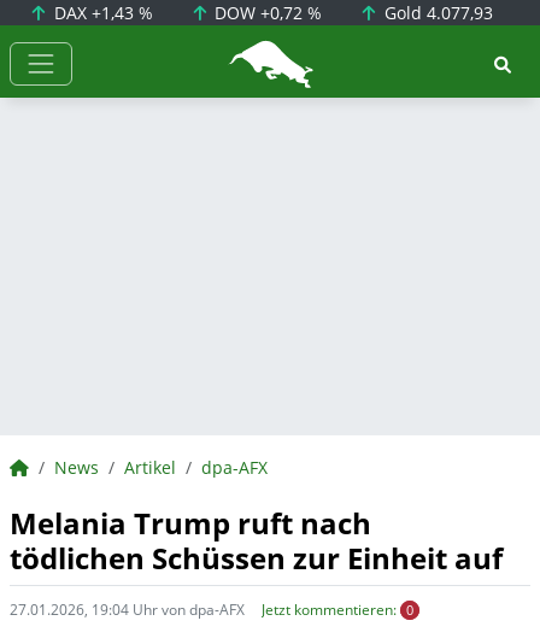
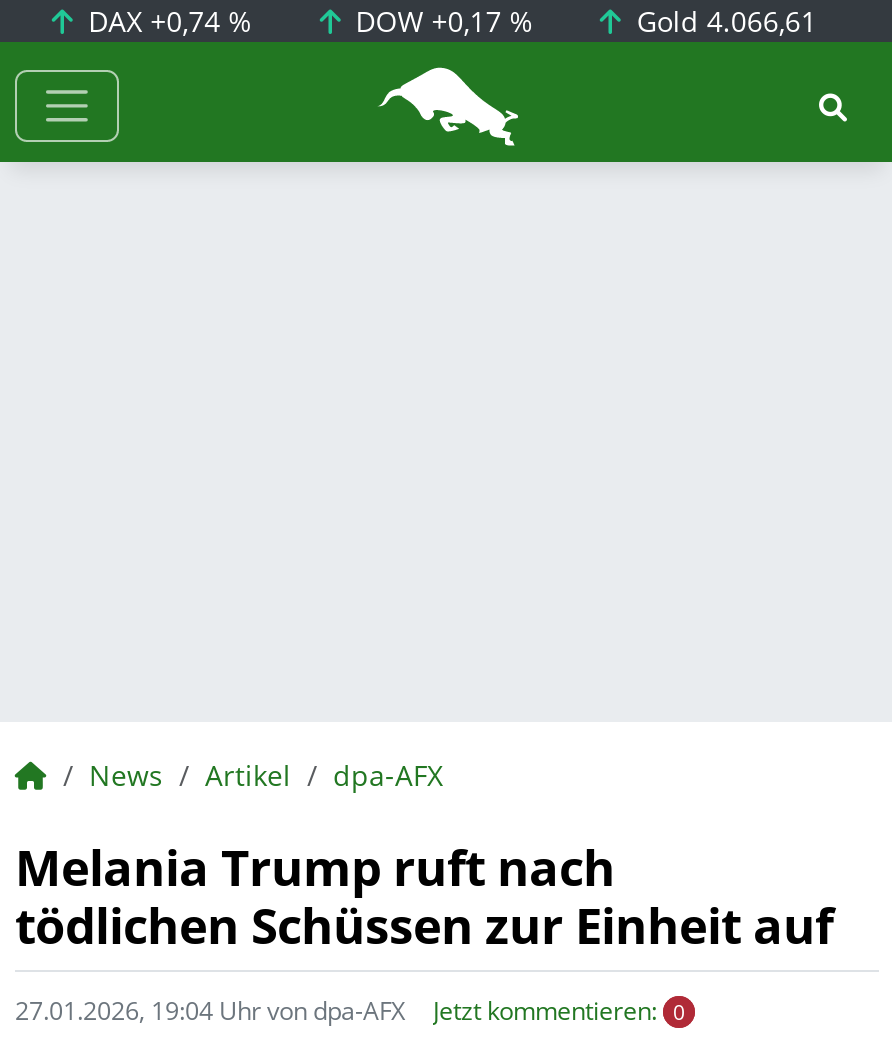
[49,1,153,24] DAX +1,43 % -> [80,2,252,40] DAX +0,74 %
[210,1,322,24] DOW +0,72 % -> [347,2,533,40] DOW +0,17 %
[380,1,493,24] Gold 4.077,93 -> [629,2,817,40] Gold 4.066,61

